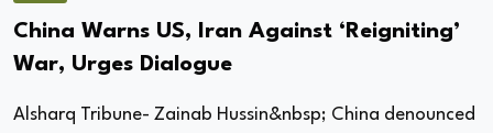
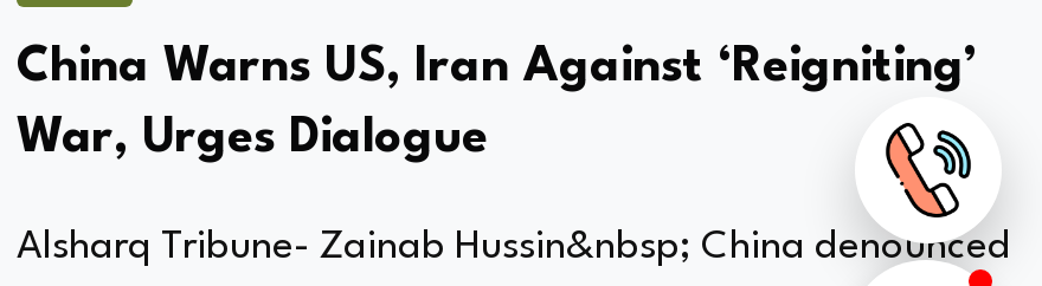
none -> [883,121,973,220] [image]

